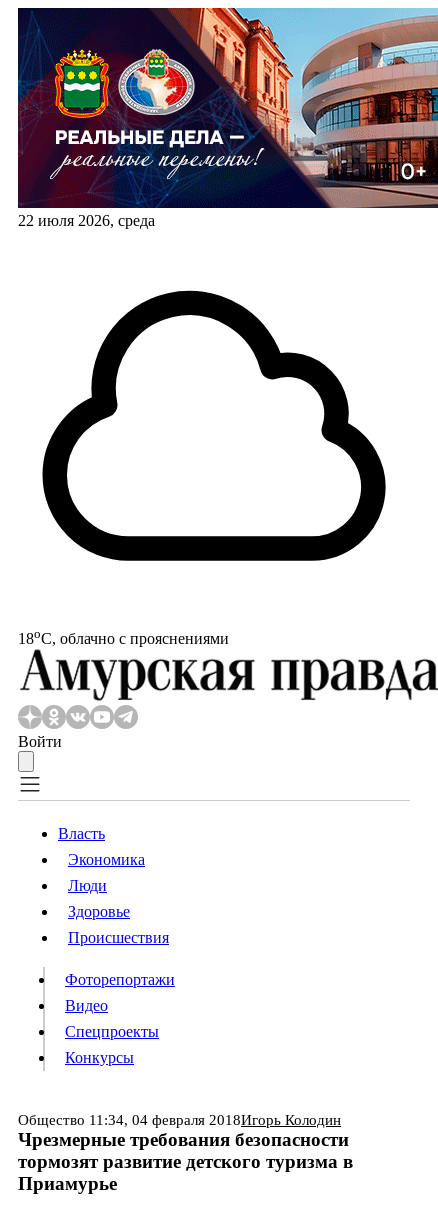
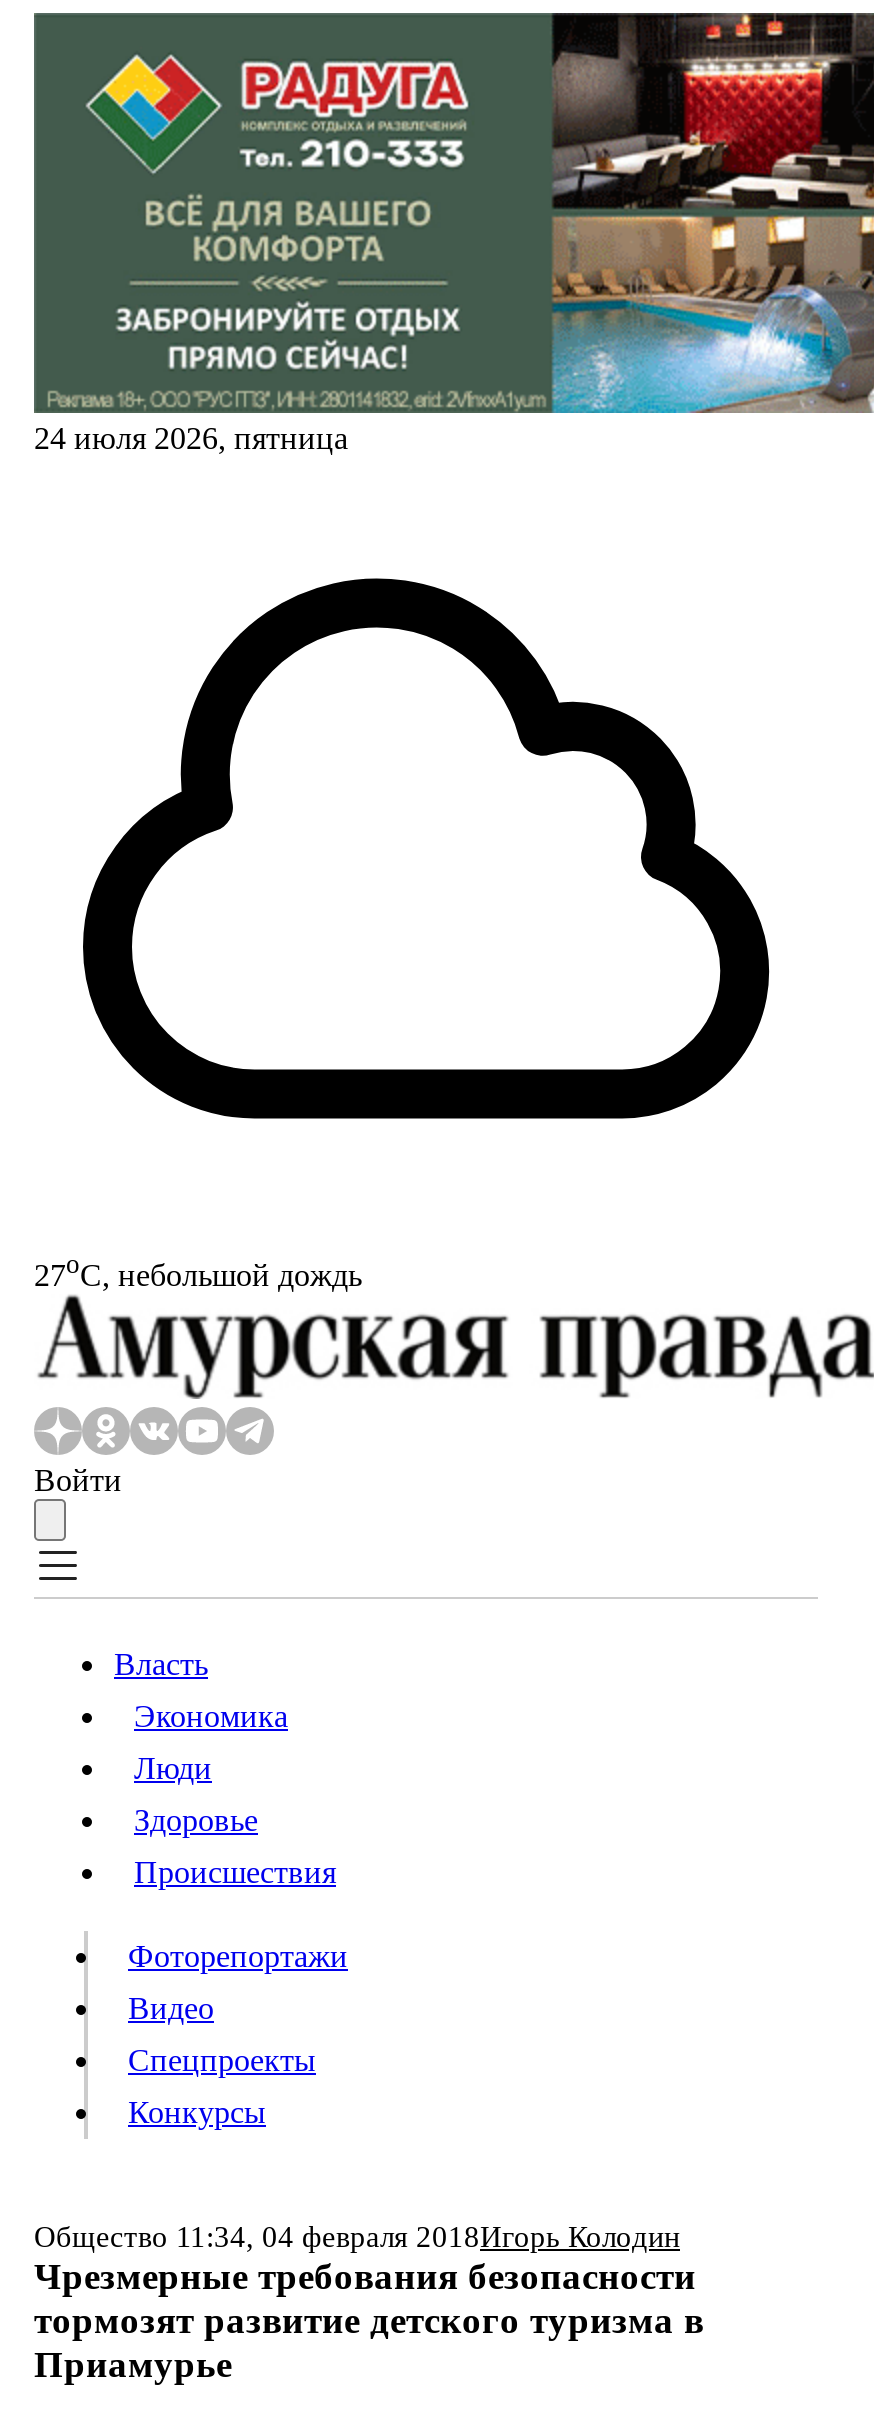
[18,7,435,229] [image] | 22 июля 2026, среда -> [34,11,868,455] [image] | 24 июля 2026, пятница
[18,626,229,647] 18oС, облачно с прояснениями -> [34,1249,362,1292] 27oС, небольшой дождь

